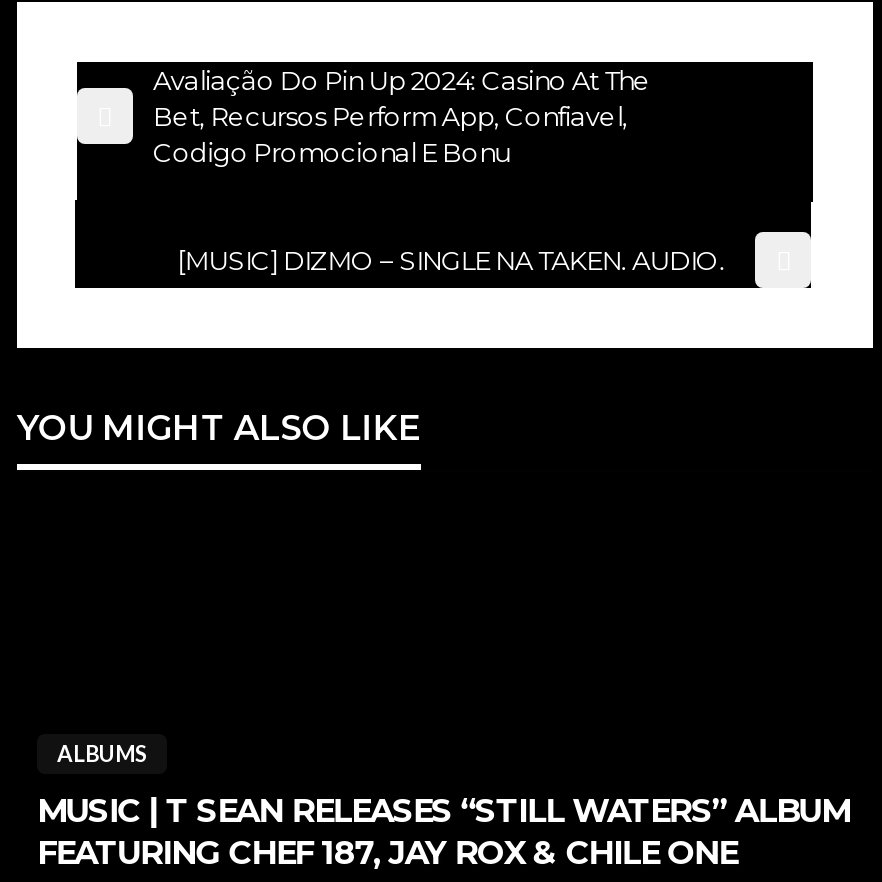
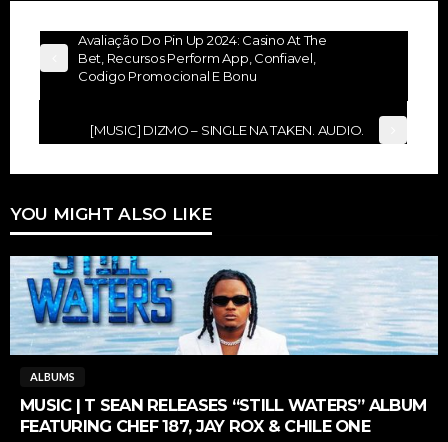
none -> [9,255,439,356] [image]

